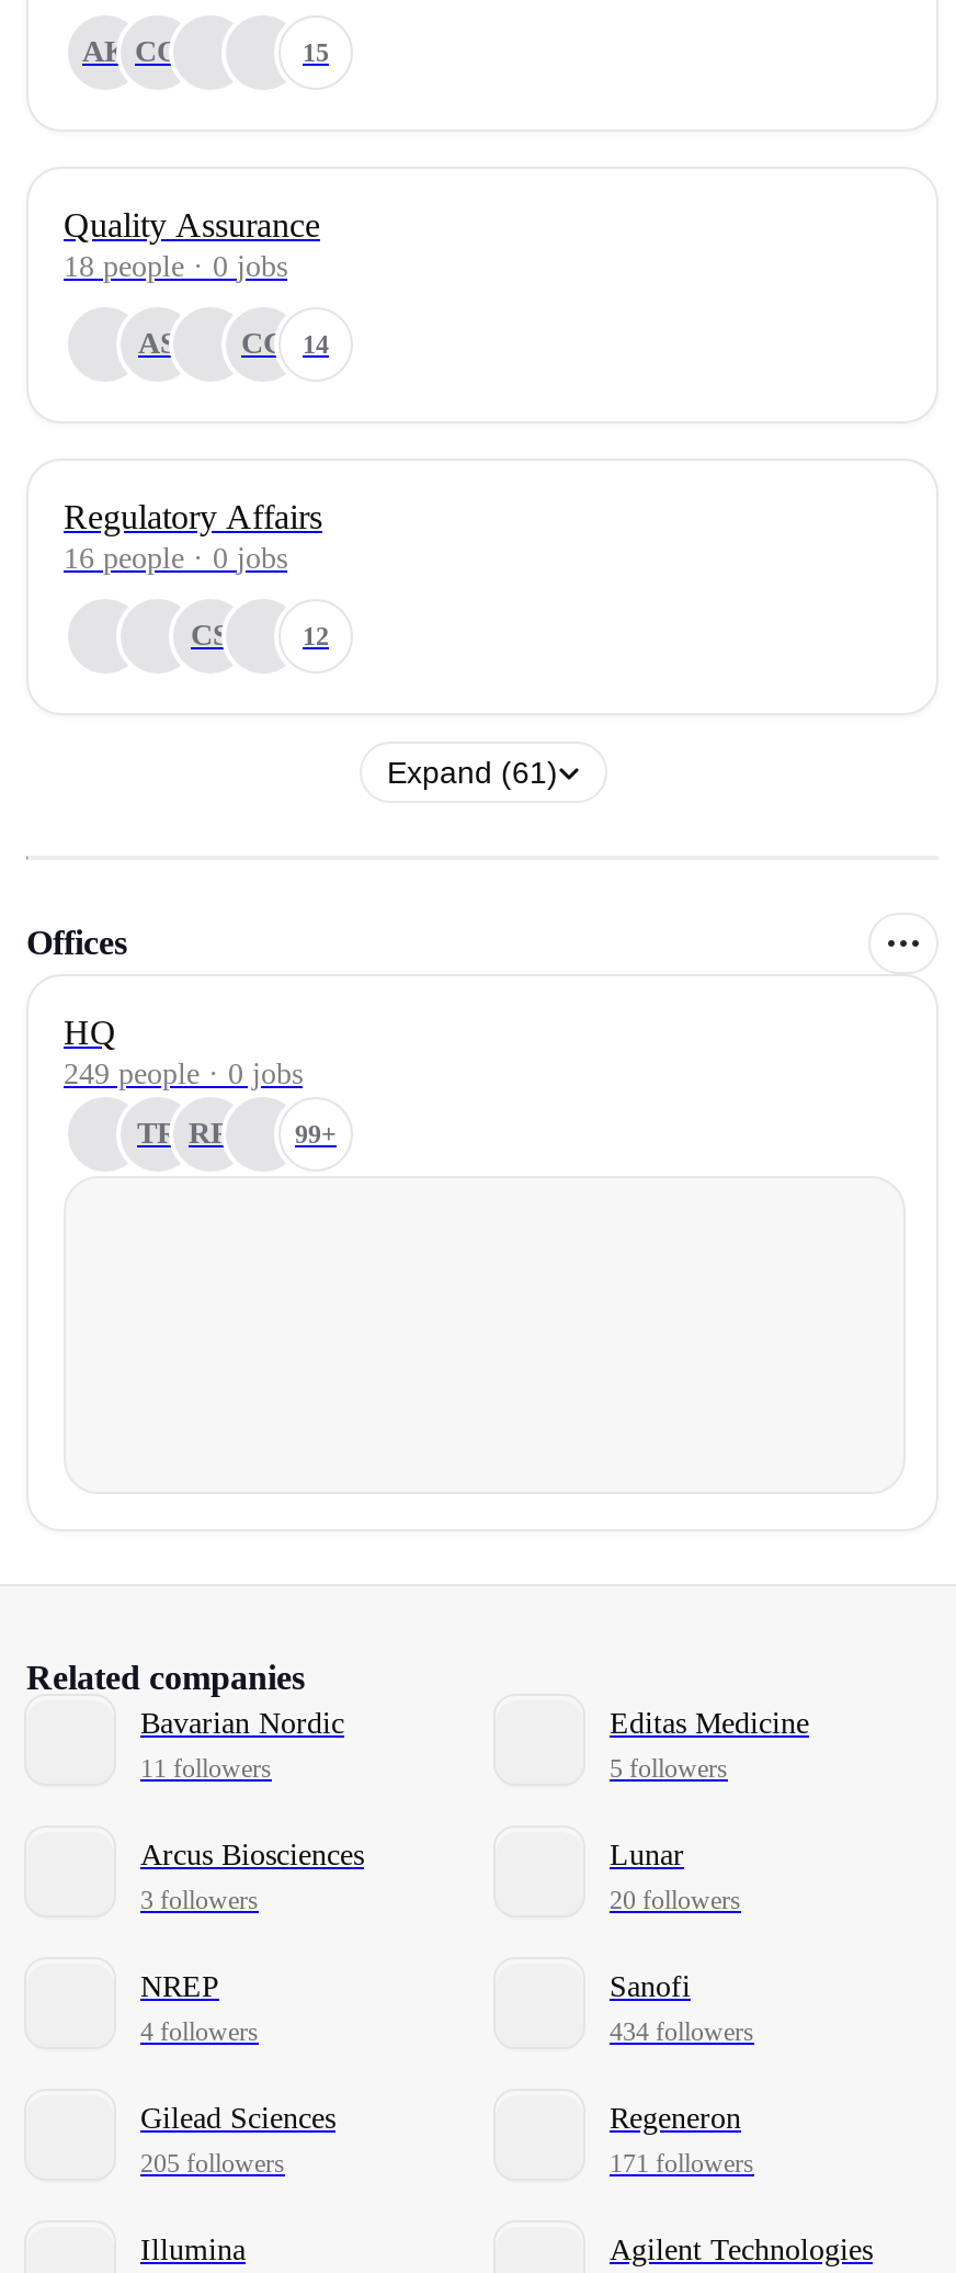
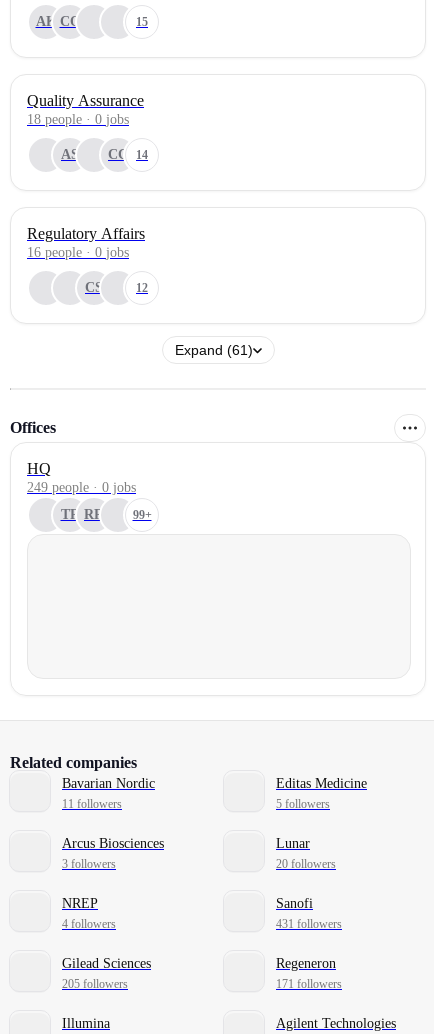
[610,2016,754,2047] 434 followers -> [276,917,342,931] 431 followers

